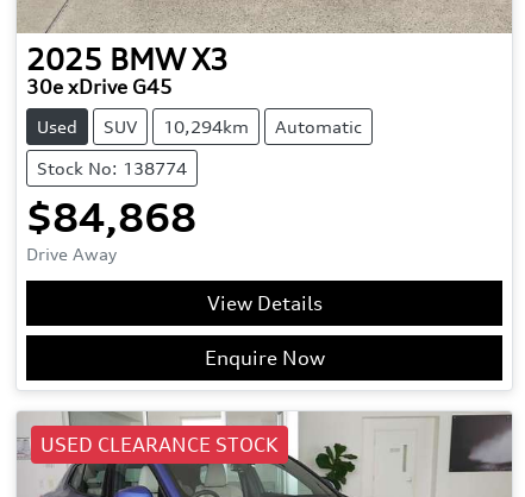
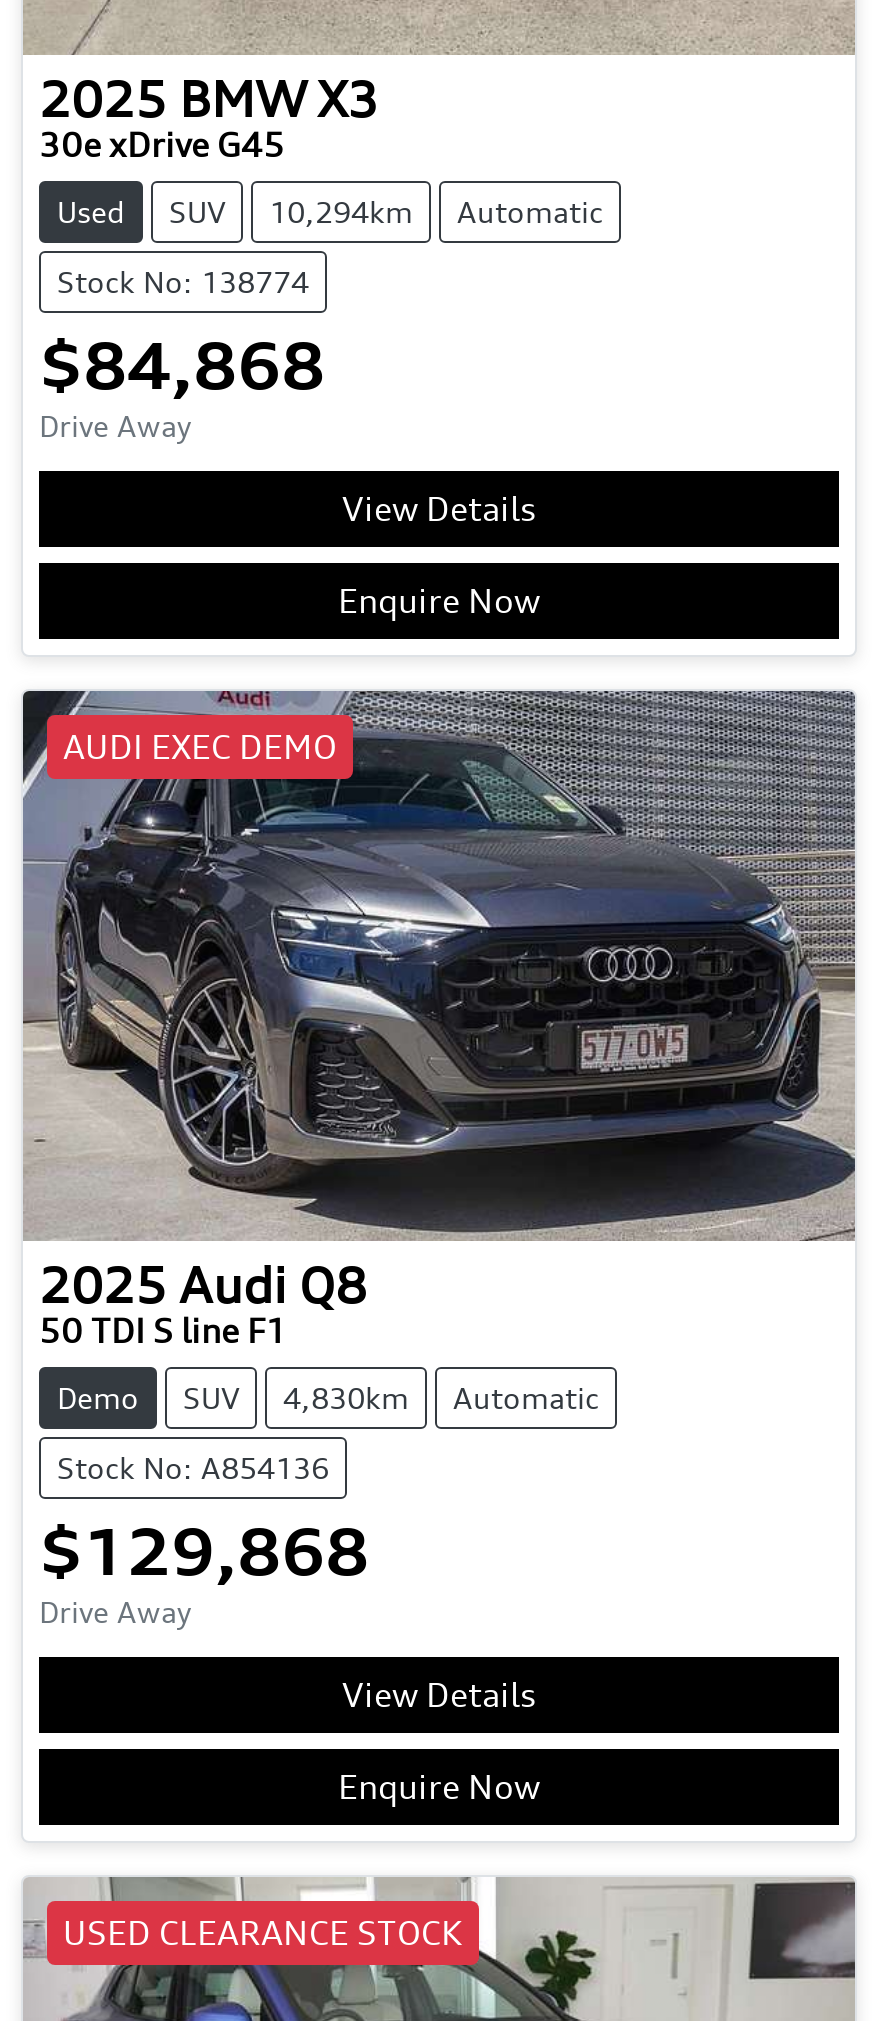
none -> [23,688,855,1240] [image] | AUDI EXEC DEMO
none -> [39,1255,599,1807] 2025 Audi Q8 | 50 TDI S line F1 | Demo | SUV | 4,830km | Automatic | Stock No: A854136 | $129,868 | Drive Away | View Details | Enquire Now

